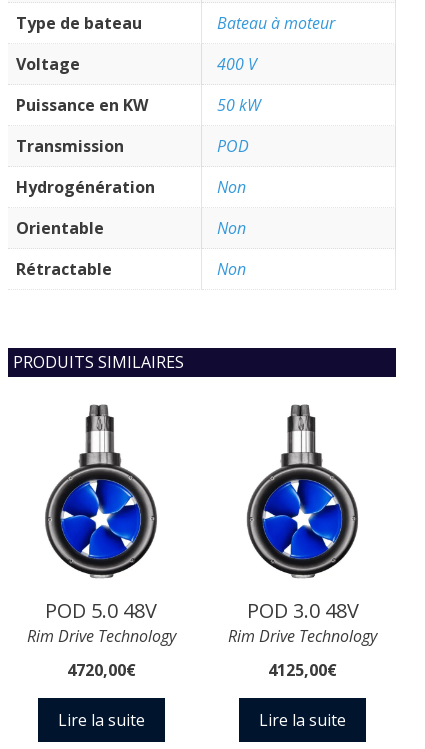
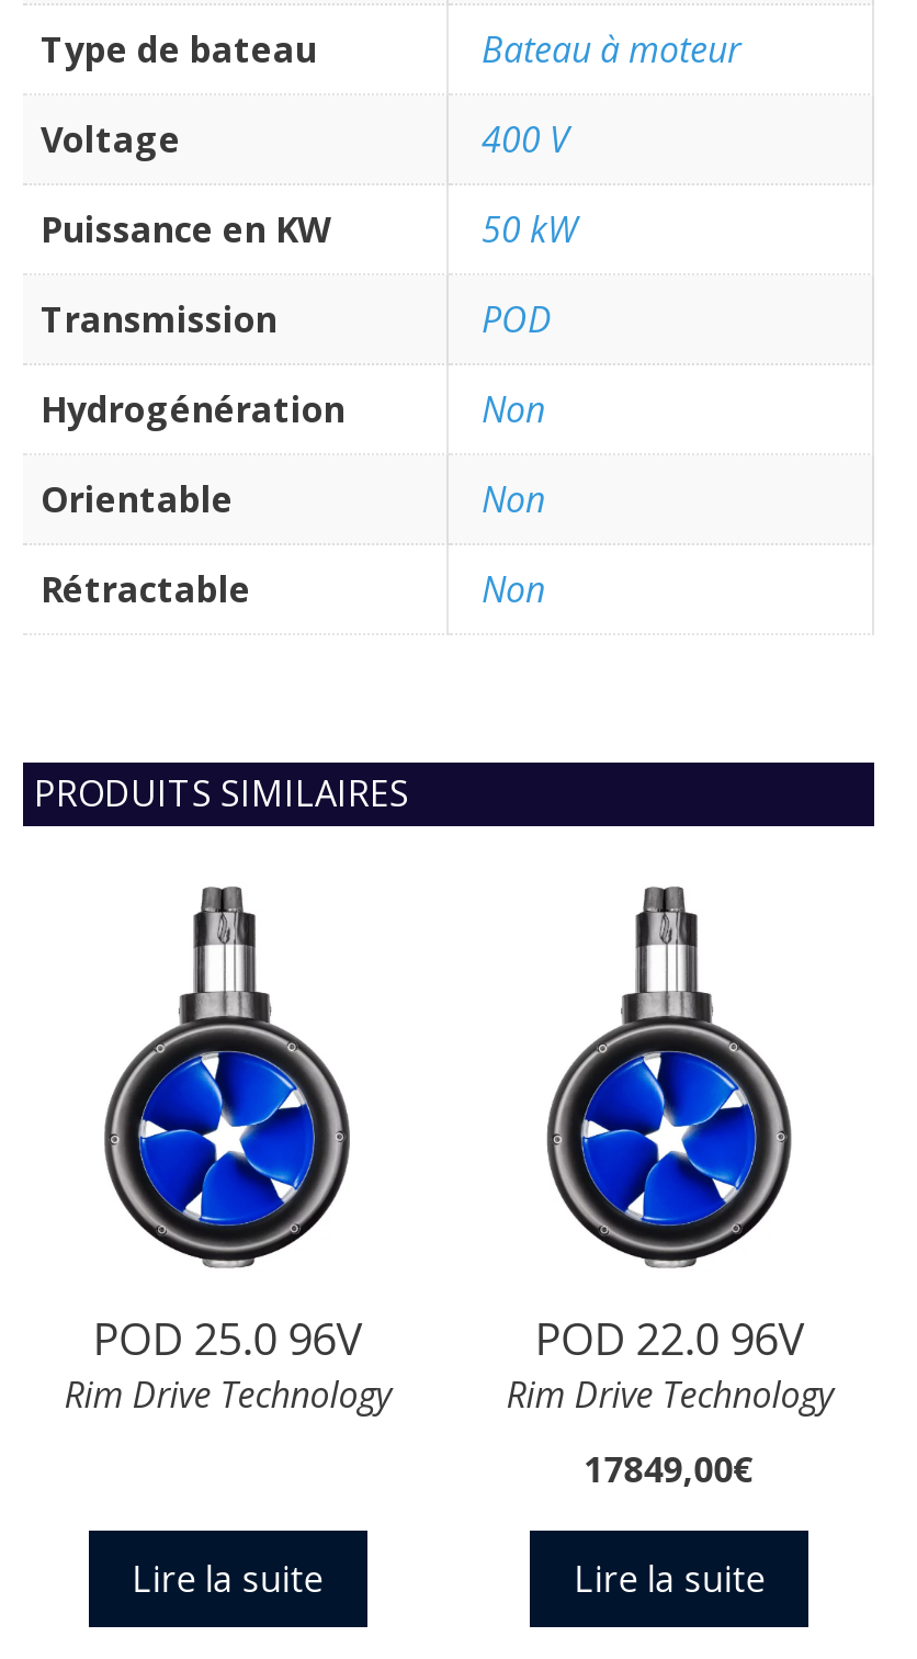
[45,597,157,624] POD 5.0 48V -> [93,1309,363,1368] POD 25.0 96V
[247,597,359,624] POD 3.0 48V -> [535,1309,804,1368] POD 22.0 96V
[67,659,136,681] 4720,00€ -> none
[268,659,337,681] 4125,00€ -> [584,1445,755,1494] 17849,00€

